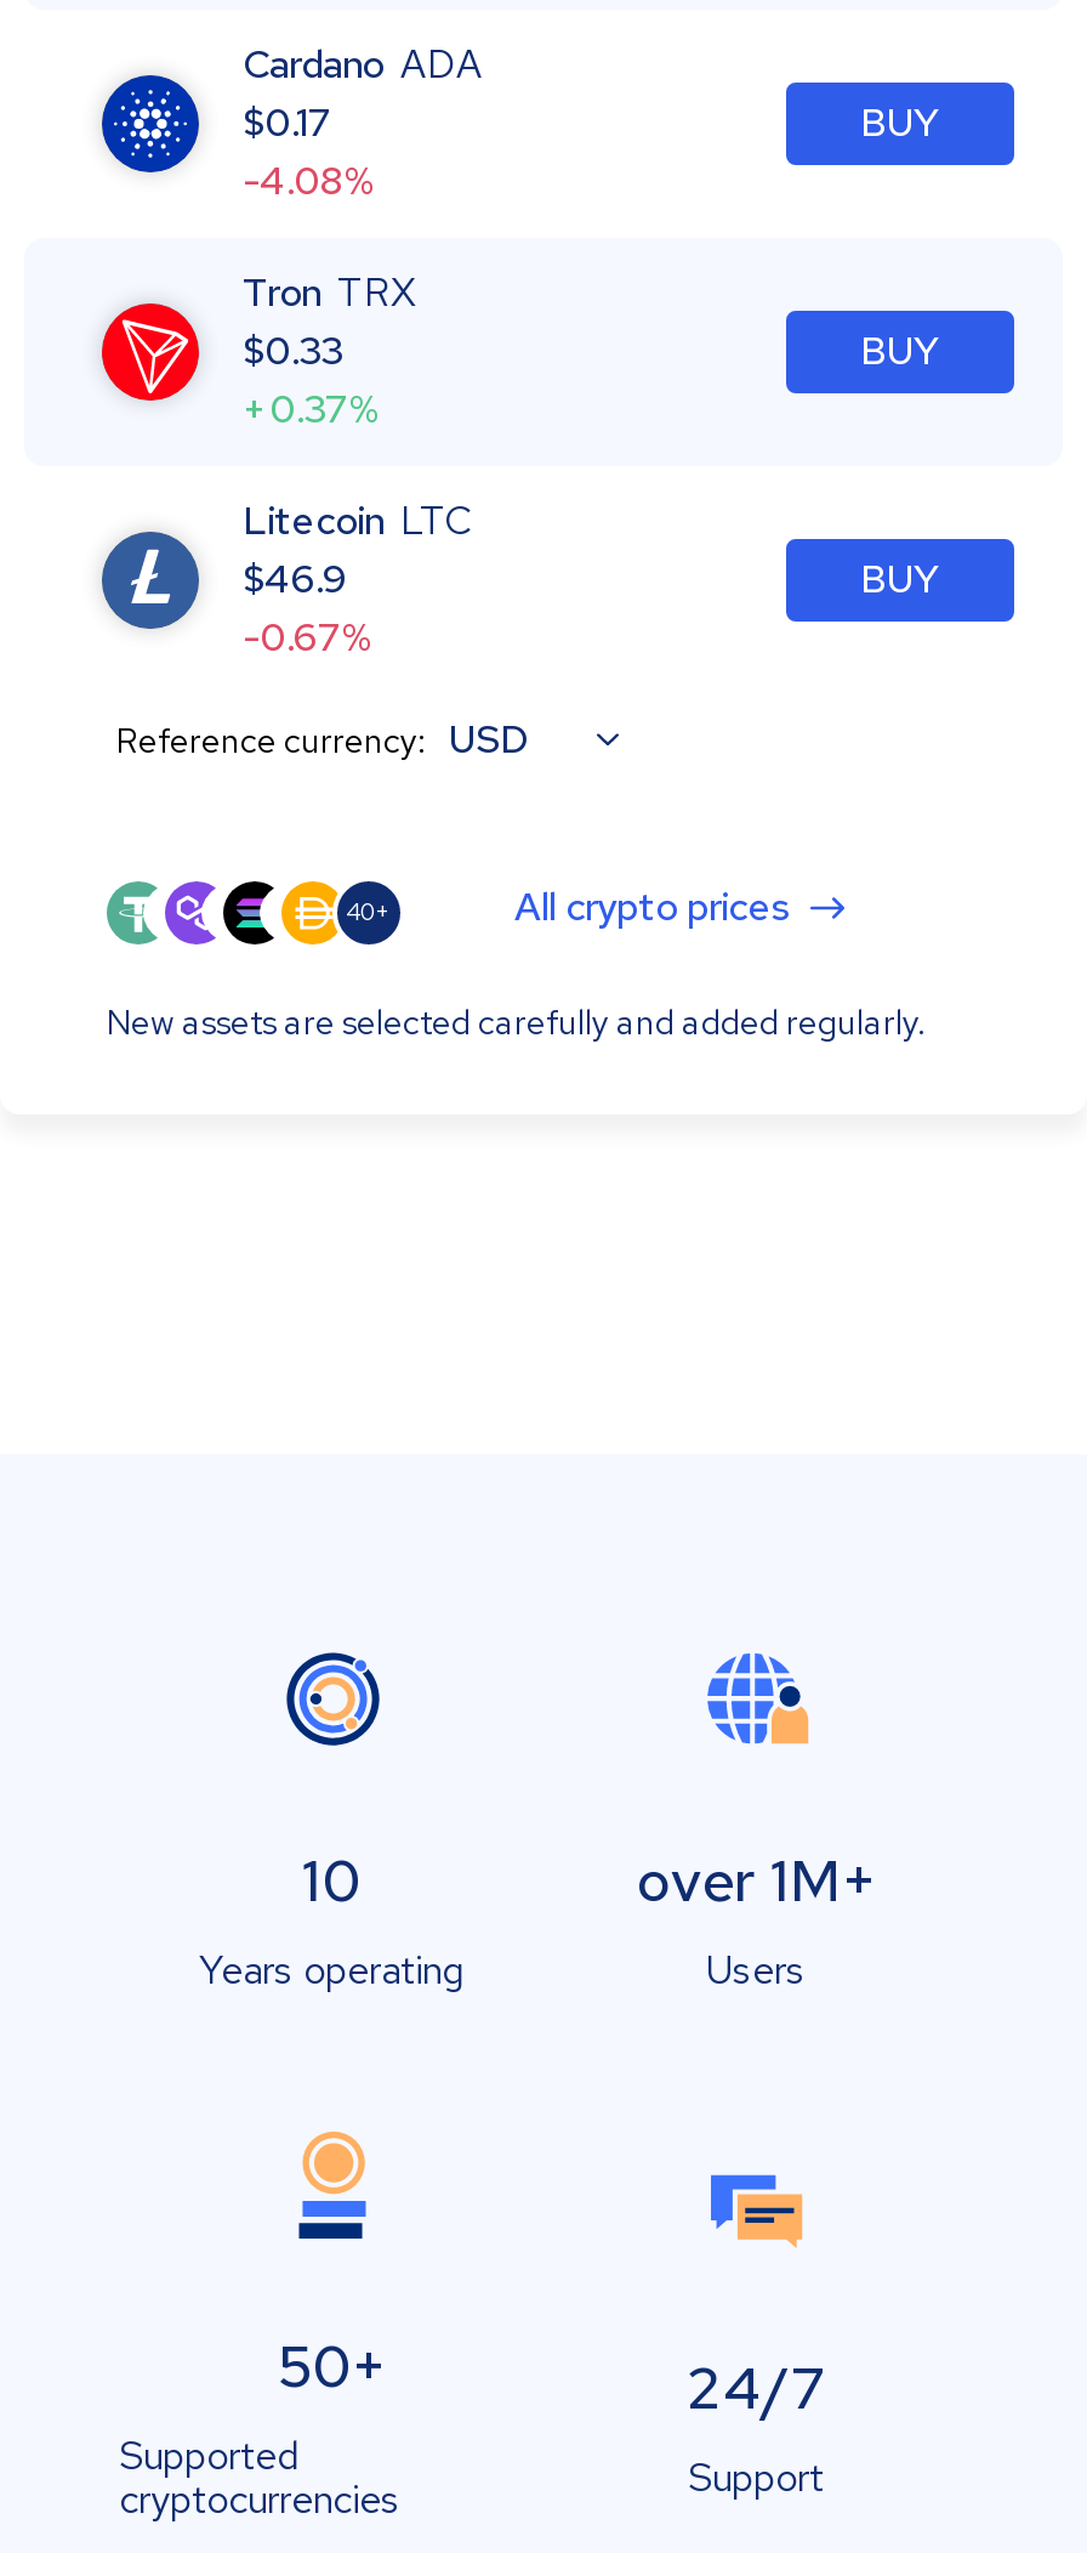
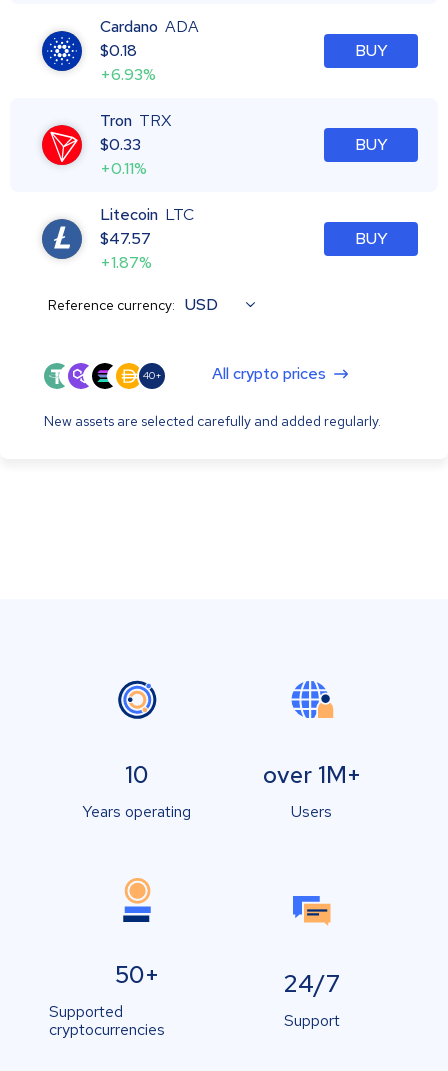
[243,97,332,148] $0.17 -> [100,40,137,61] $0.18
[243,155,376,206] -4.08% -> [100,64,156,85] +6.93%
[243,383,381,434] +0.37% -> [100,158,147,179] +0.11%
[243,553,347,604] $46.9 -> [100,228,151,249] $47.57
[243,611,374,662] -0.67% -> [100,252,152,273] +1.87%

